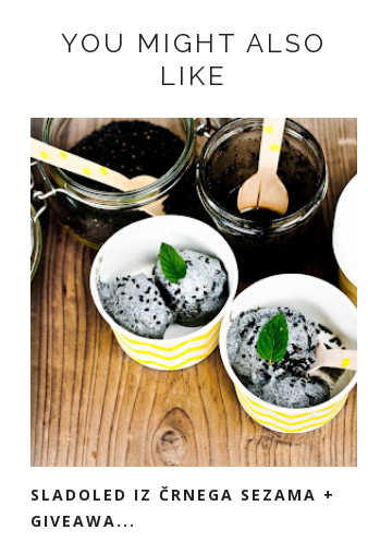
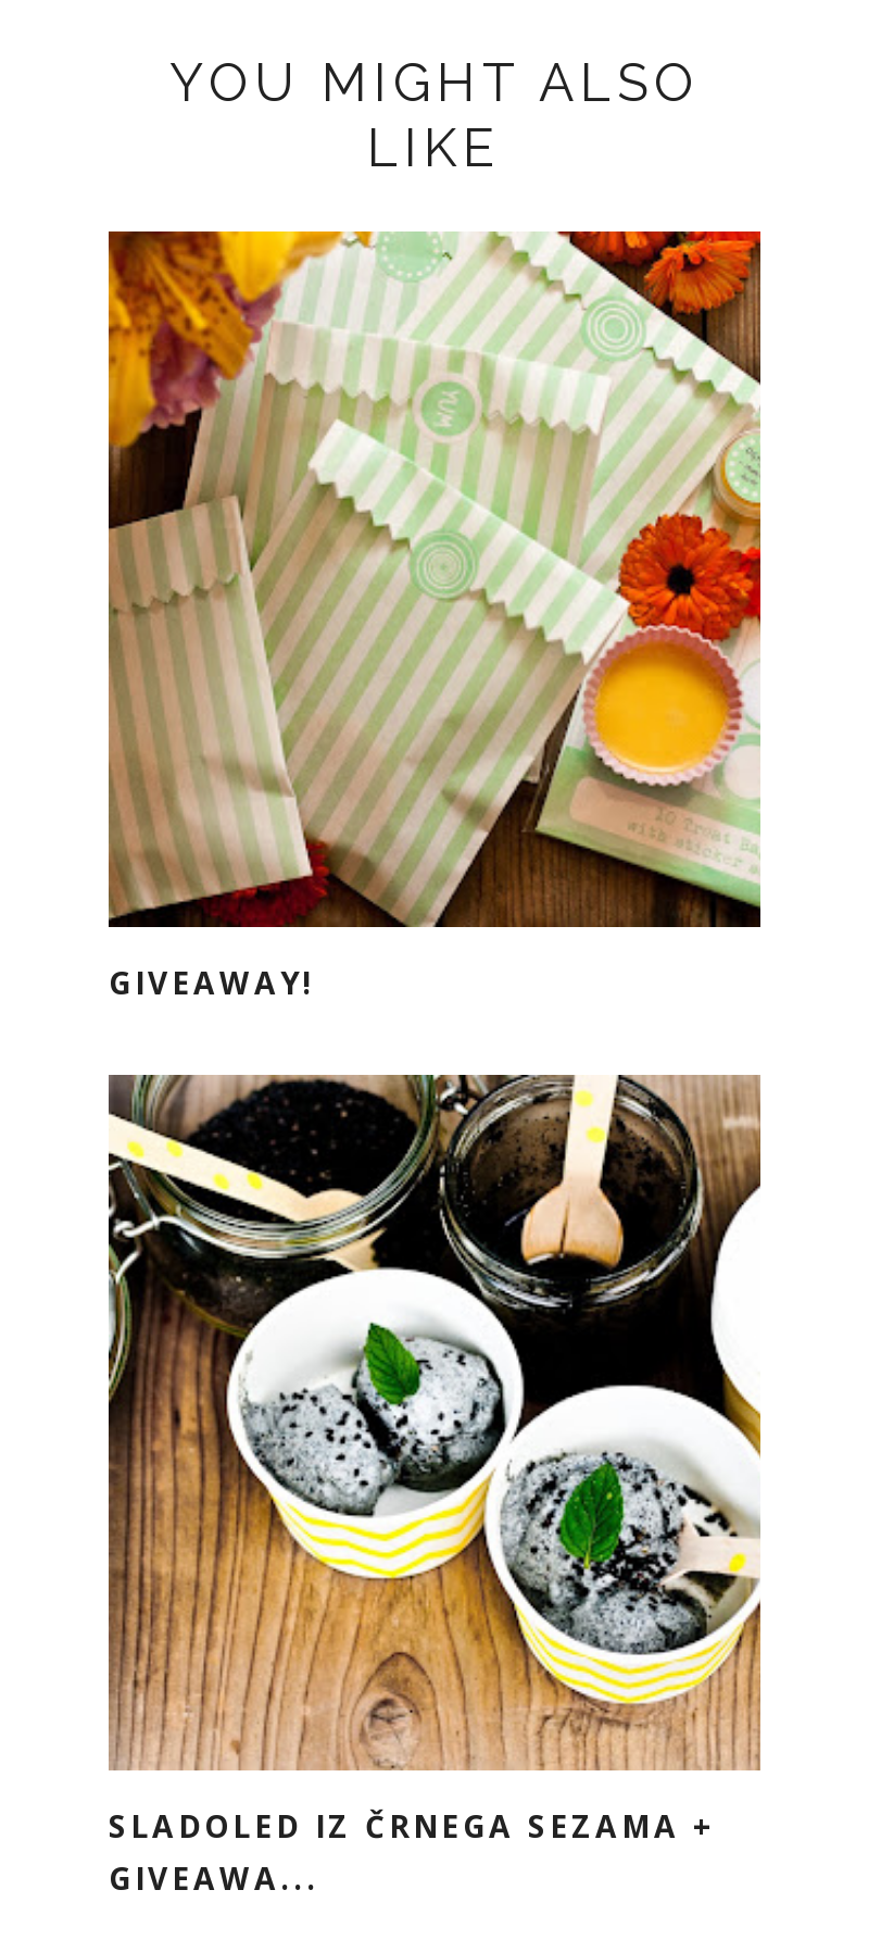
none -> [106,229,763,1004] [image] | GIVEAWAY!

